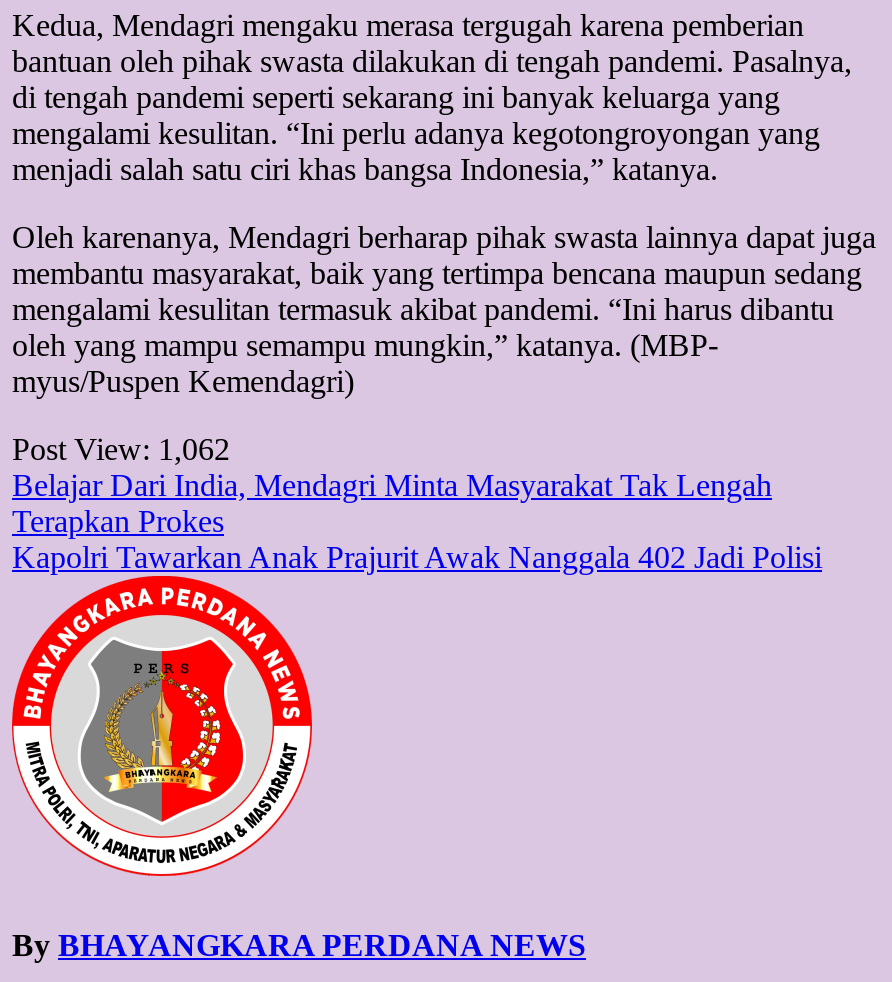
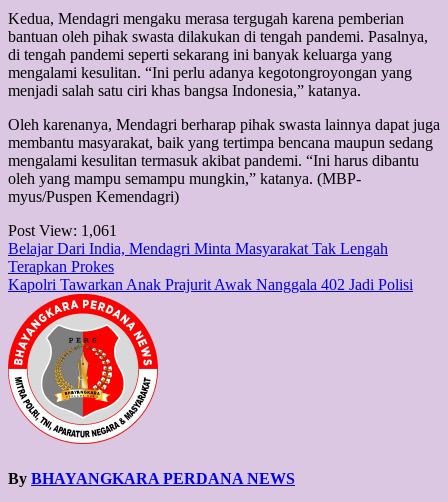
[12,433,230,467] Post View: 1,062 -> [8,222,117,239] Post View: 1,061

